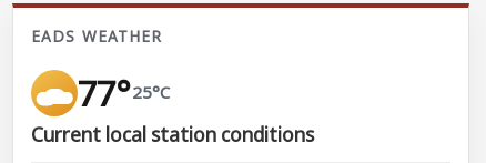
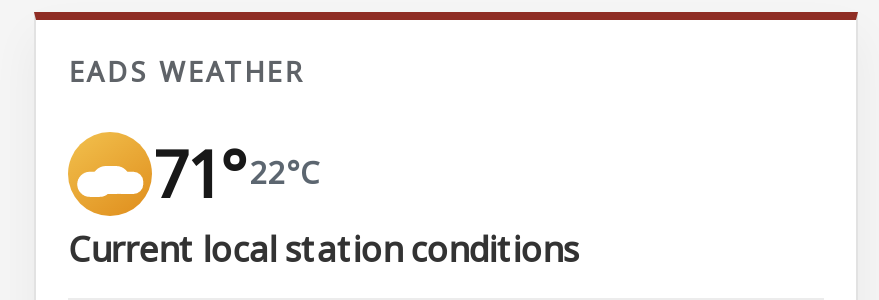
[78,69,170,117] 77° 25°C -> [153,130,318,216] 71° 22°C

